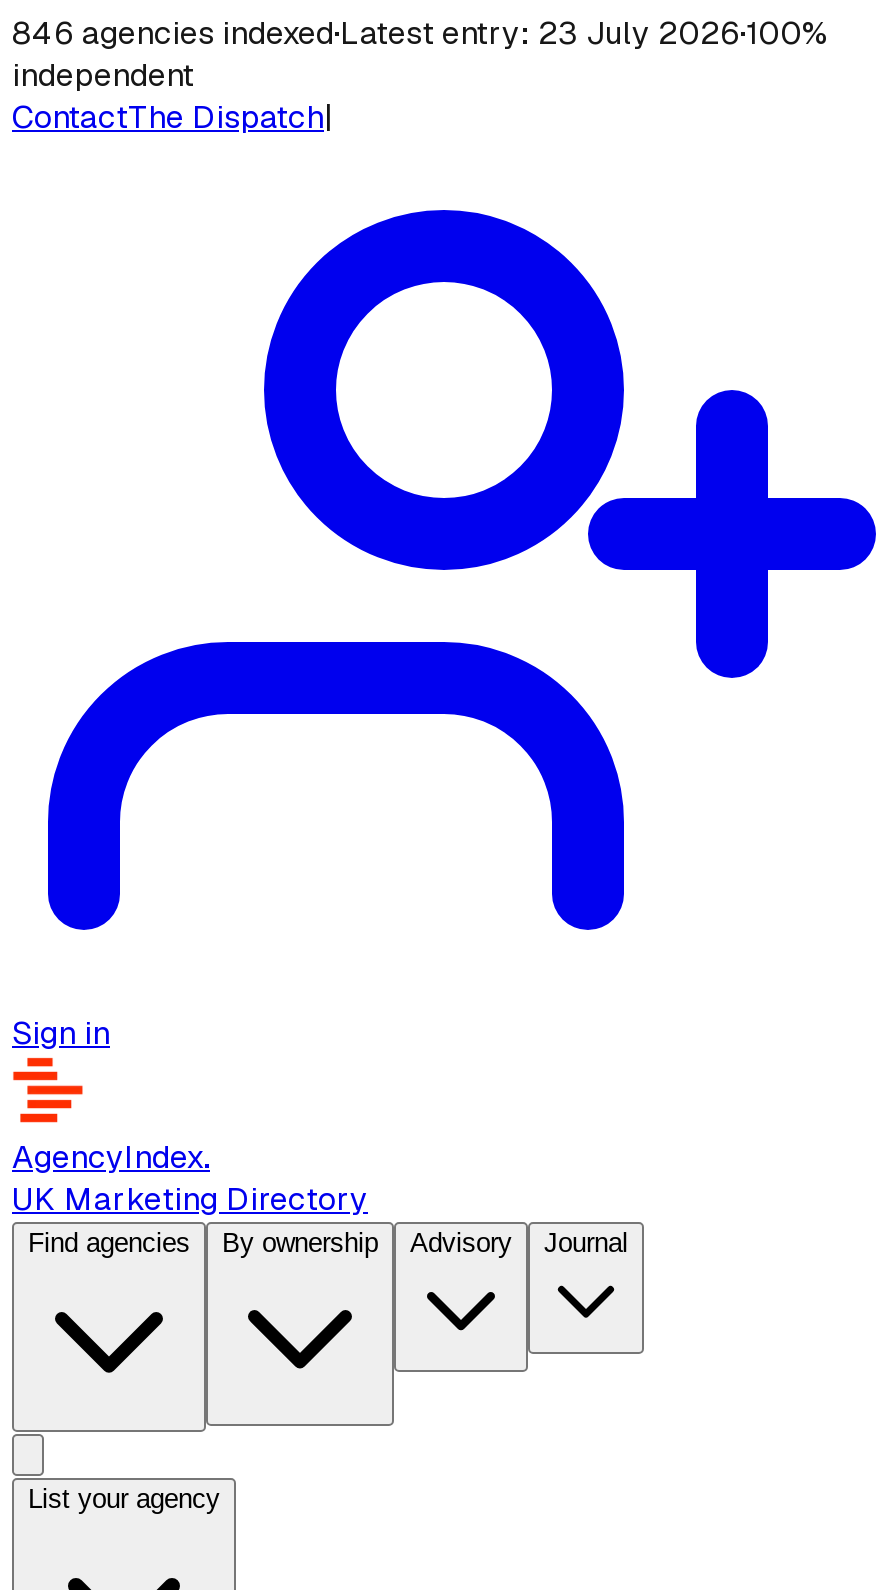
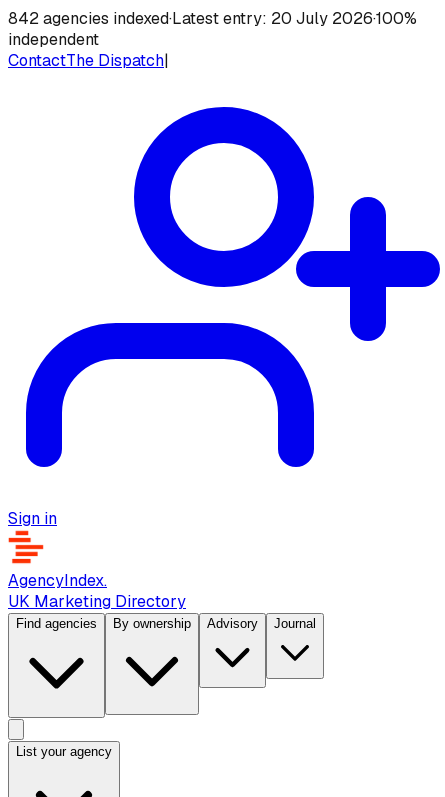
[12,12,828,54] 846 agencies indexed·Latest entry: 23 July 2026·100% -> [8,8,417,29] 842 agencies indexed·Latest entry: 20 July 2026·100%

